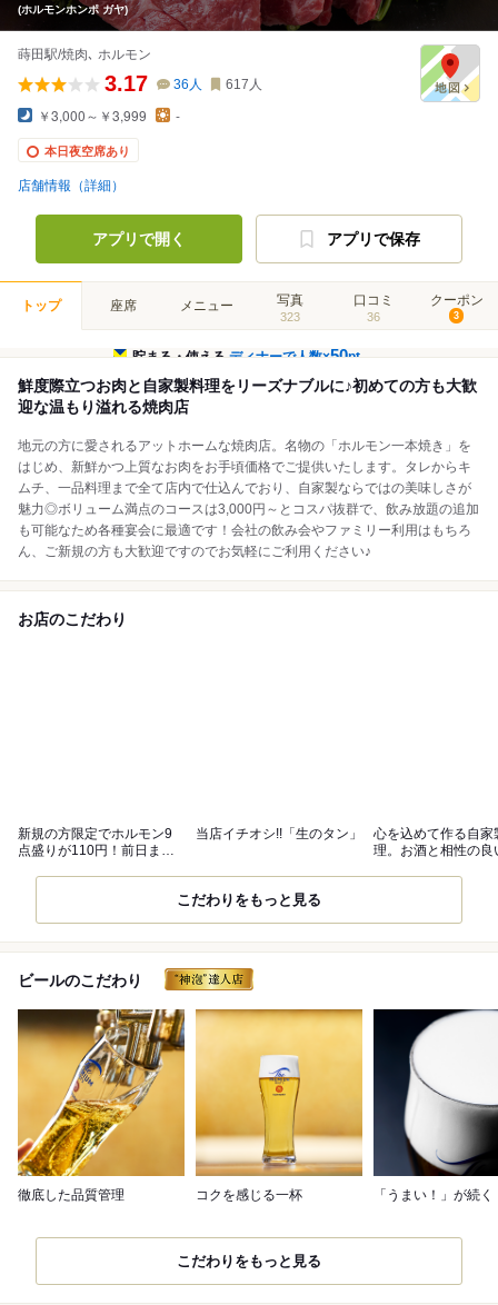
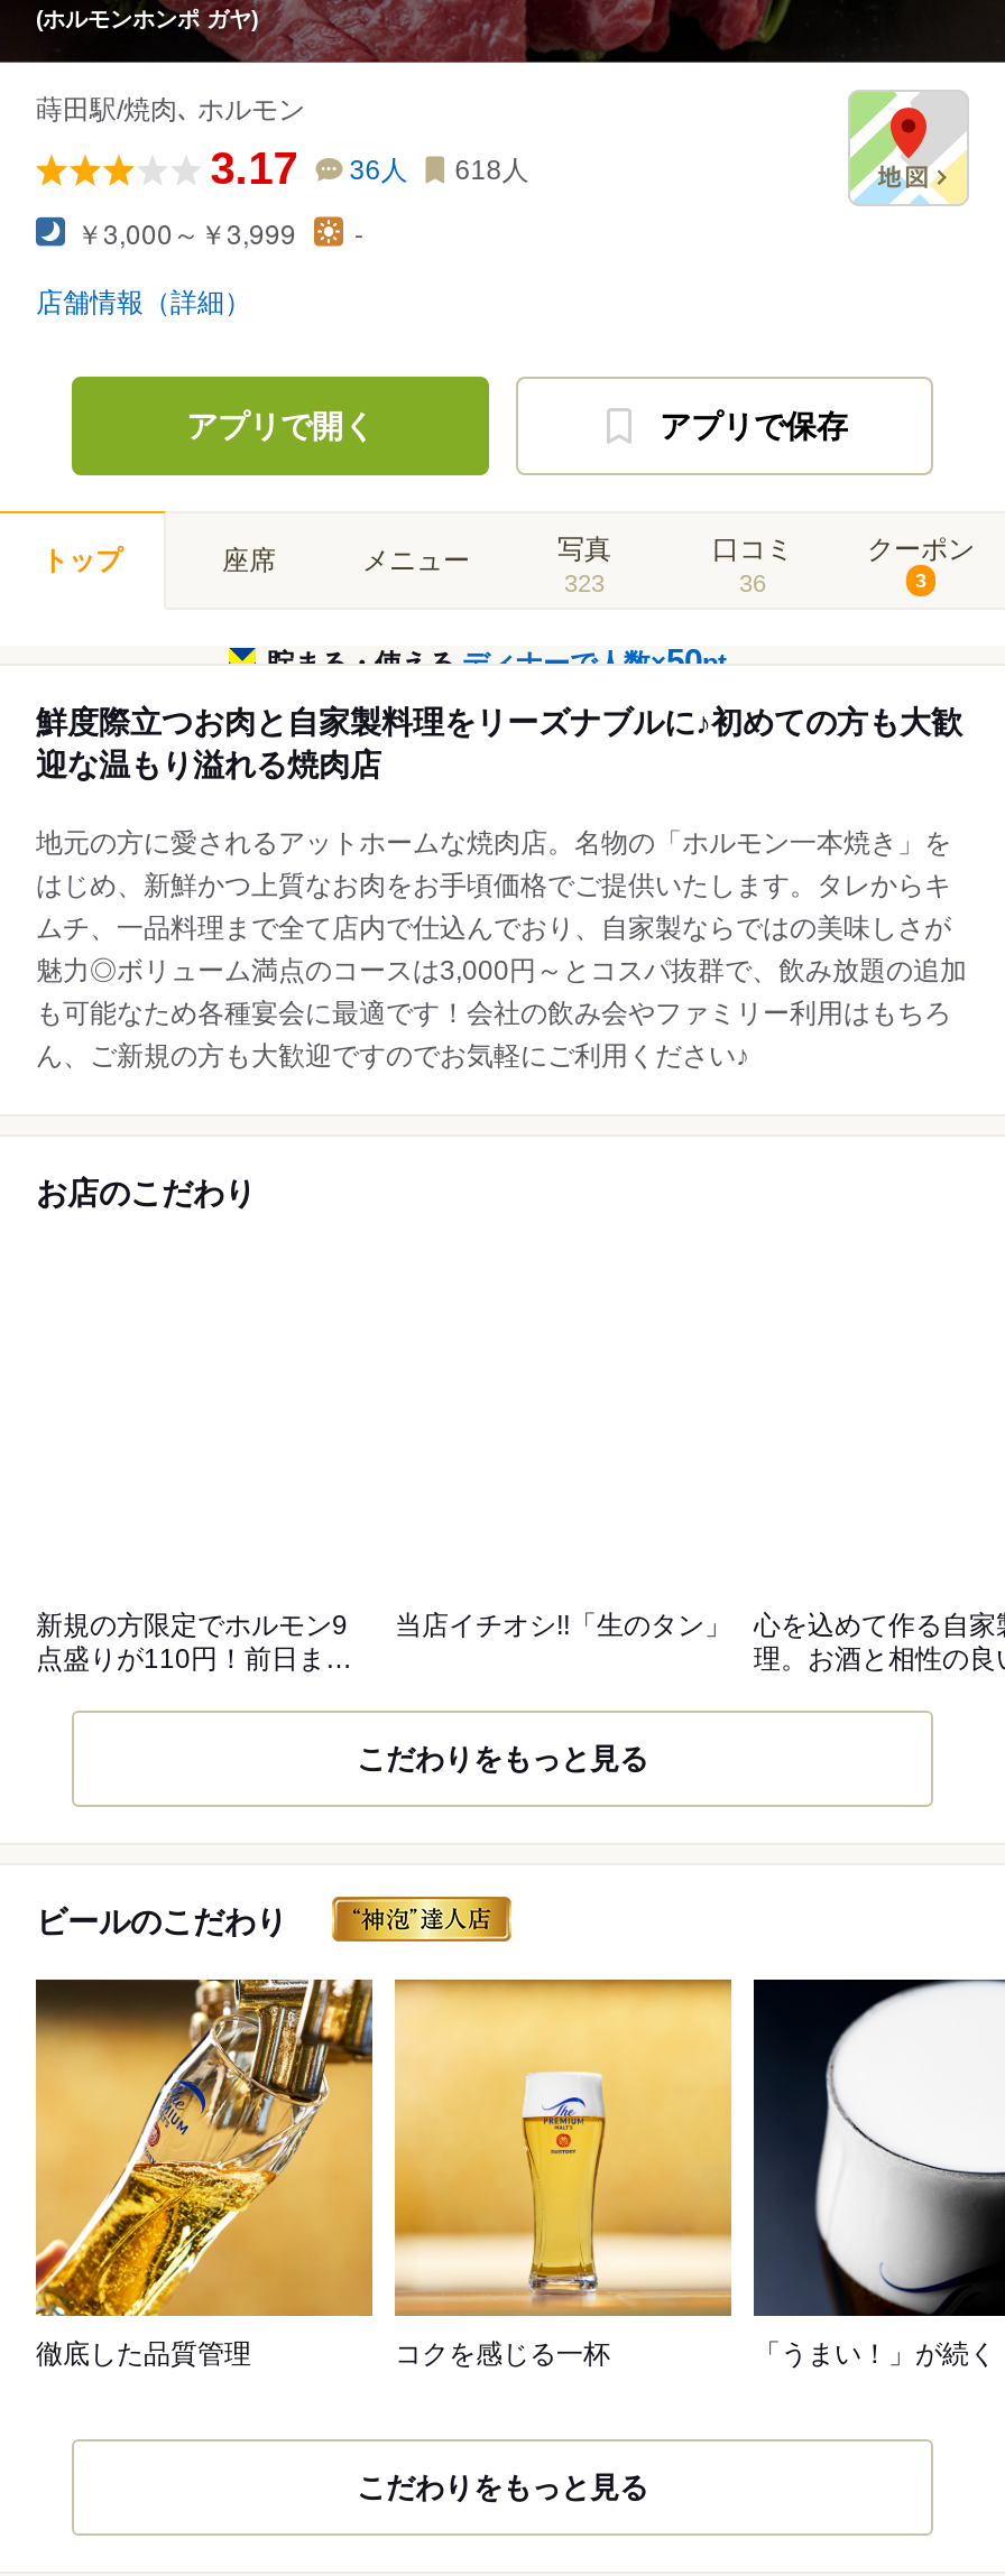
[104,71,262,95] 3.17 36人 617人 -> [210,143,529,193] 3.17 36人 618人
[44,144,130,158] 本日夜空席あり -> none

